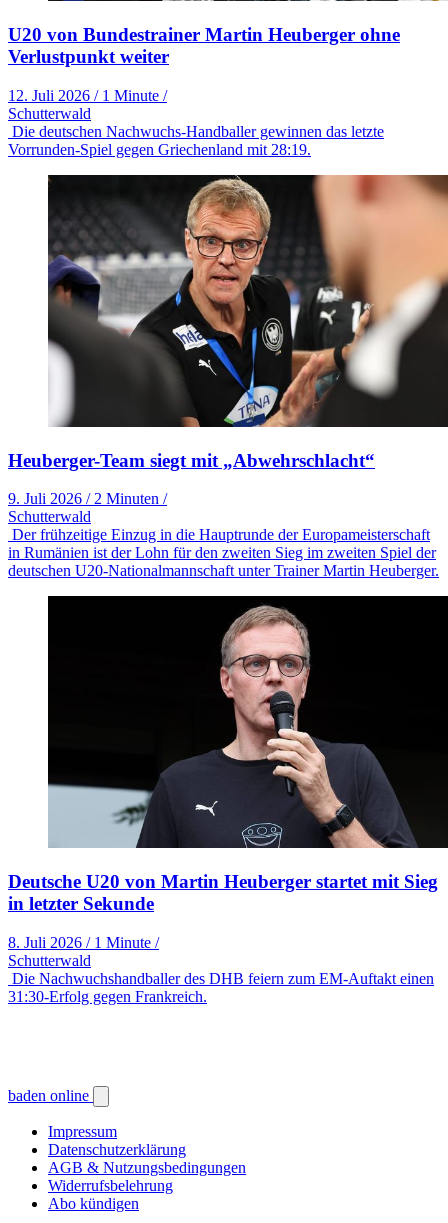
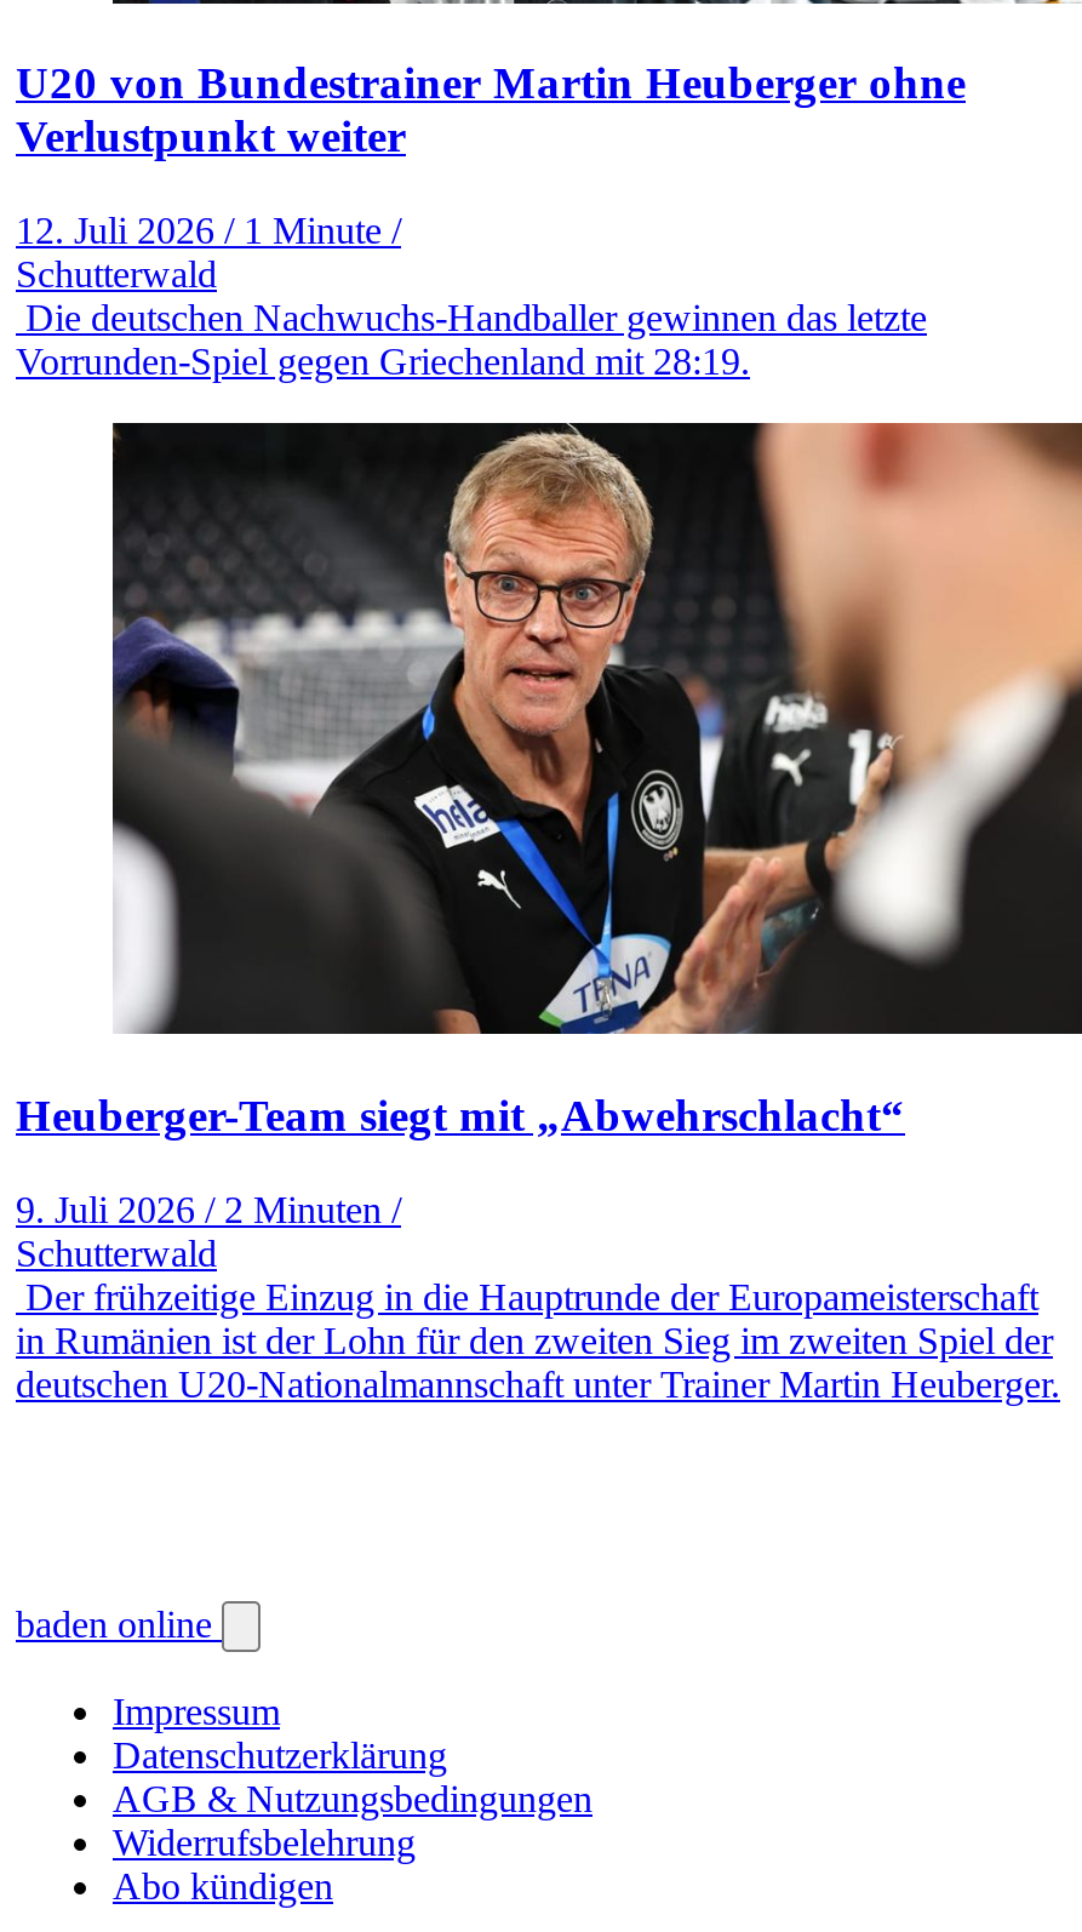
[8,595,445,1005] [image] | Deutsche U20 von Martin Heuberger startet mit Sieg | in letzter Sekunde | 8. Juli 2026 / 1 Minute / | Schutterwald | Die Nachwuchshandballer des DHB feiern zum EM-Auftakt einen | 31:30-Erfolg gegen Frankreich. -> none

